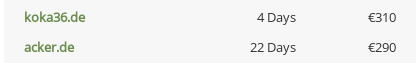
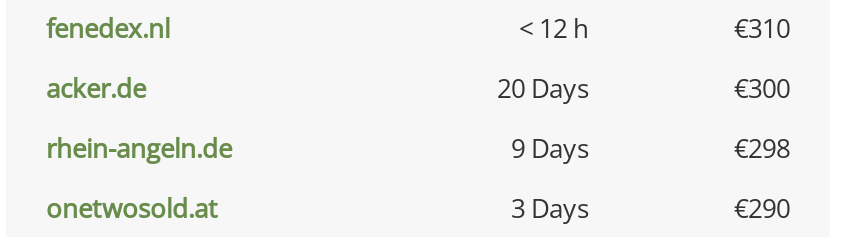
[24,7,295,25] koka36.de | 4 Days -> [46,9,589,45] fenedex.nl | < 12 h
[249,37,295,55] 22 Days -> [46,69,790,225] 20 Days | €300 | rhein-angeln.de | 9 Days | €298 | onetwosold.at | 3 Days

